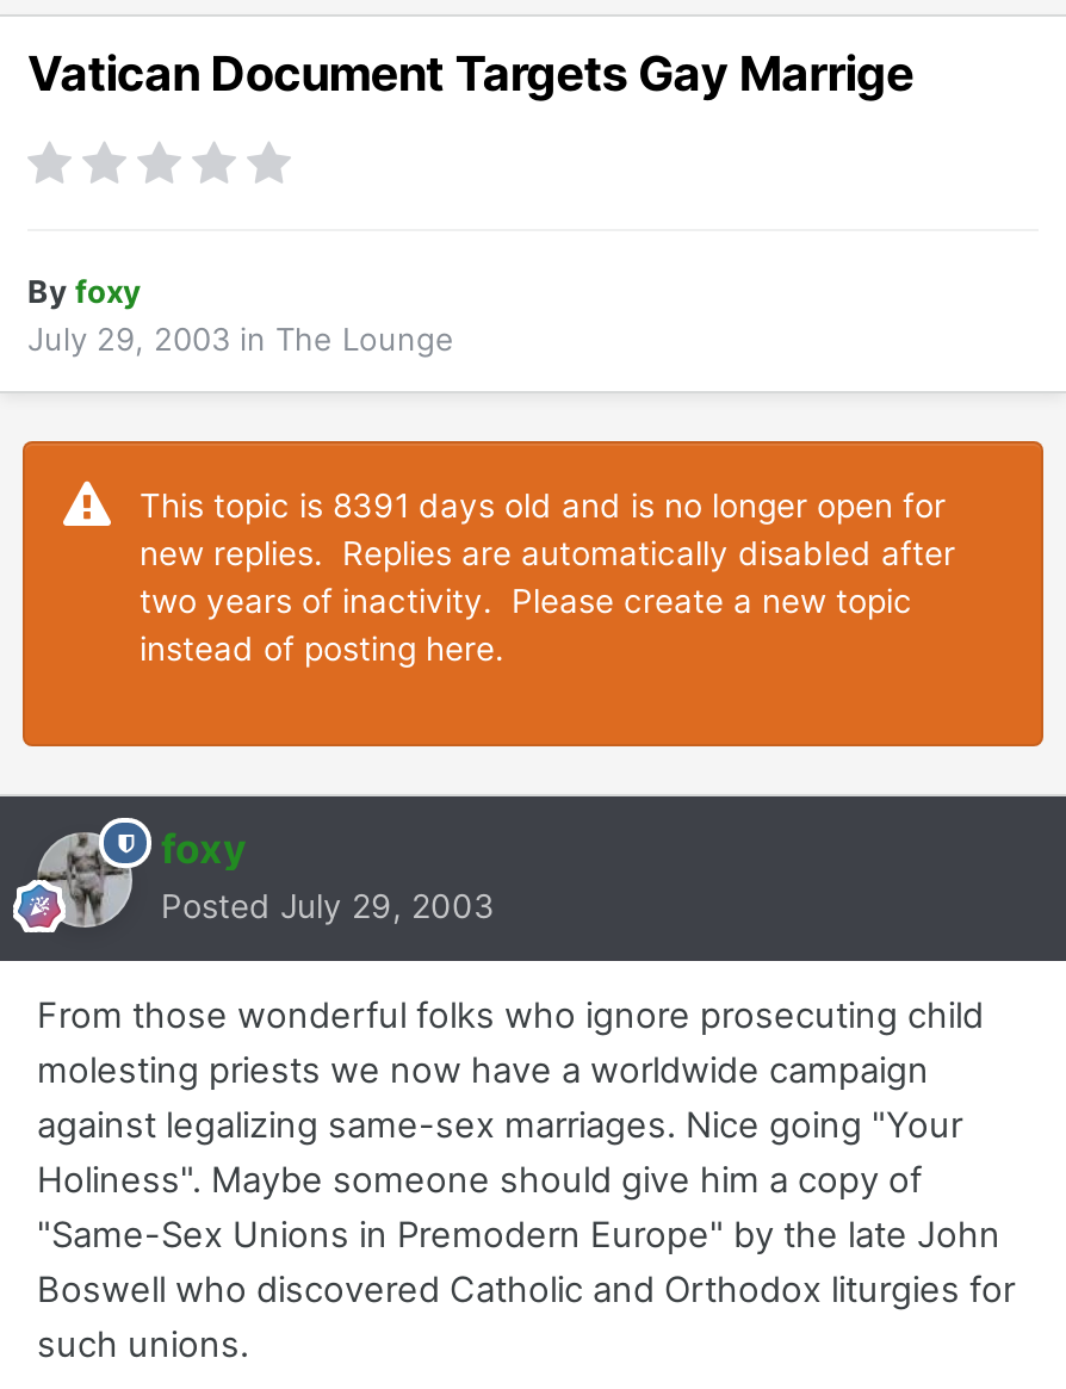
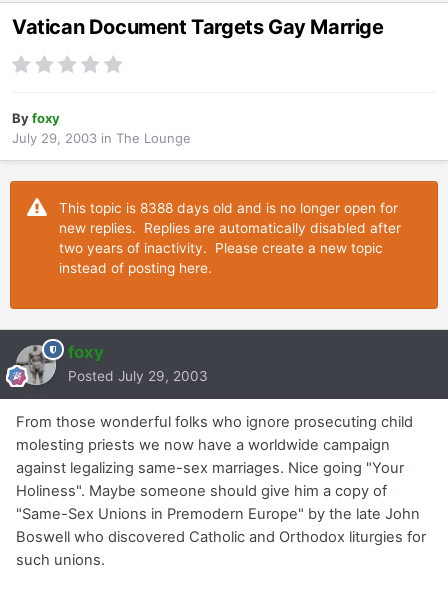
[140,487,946,526] This topic is 8391 days old and is no longer open for -> [59,200,398,216] This topic is 8388 days old and is no longer open for

